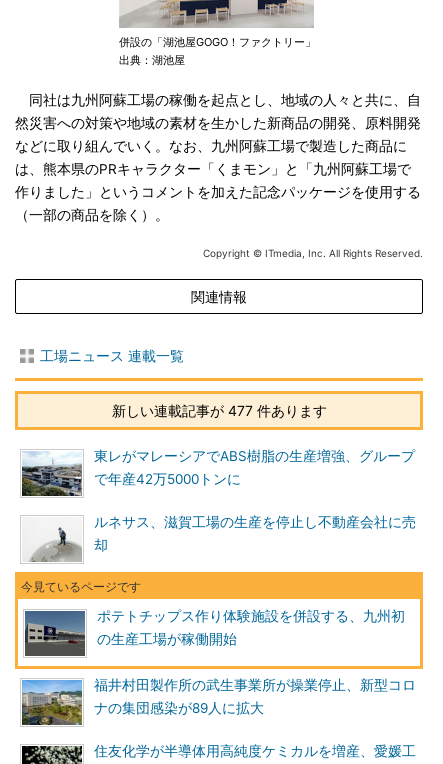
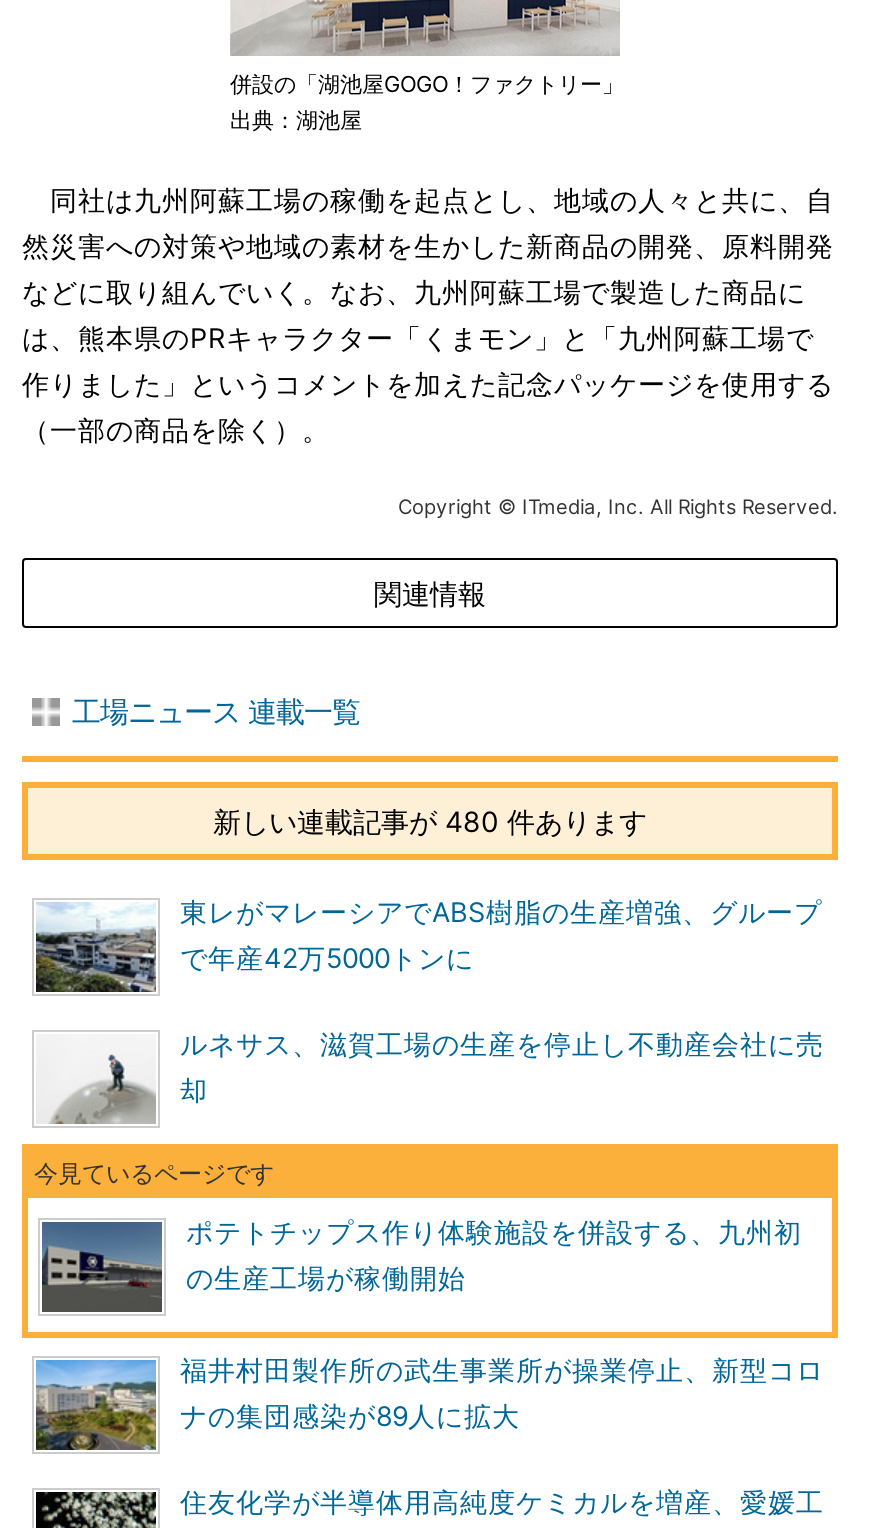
[111,401,326,418] 新しい連載記事が 477 件あります -> [213,803,647,837] 新しい連載記事が 480 件あります

